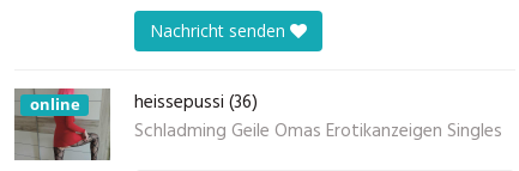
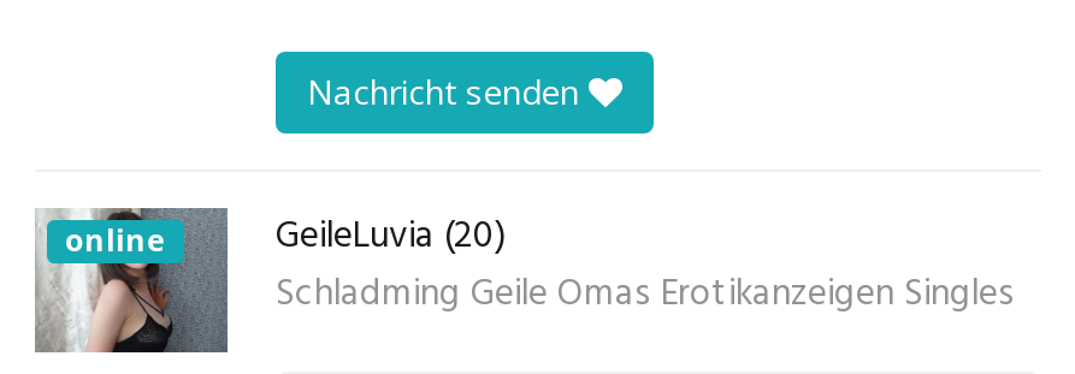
[14,87,258,160] [image] | heissepussi (36) -> [37,206,507,352] [image] | GeileLuvia (20)

